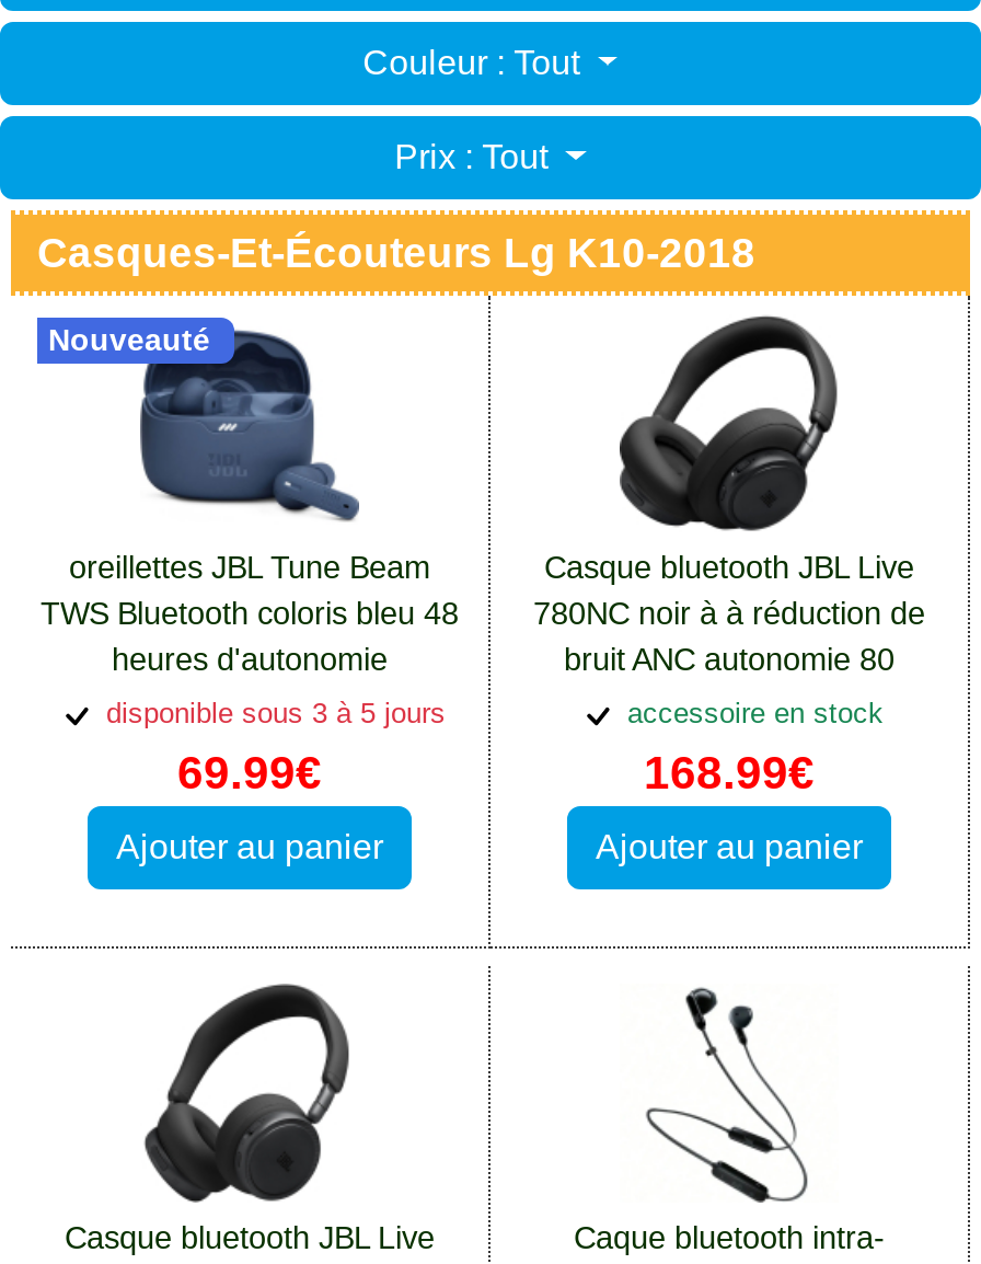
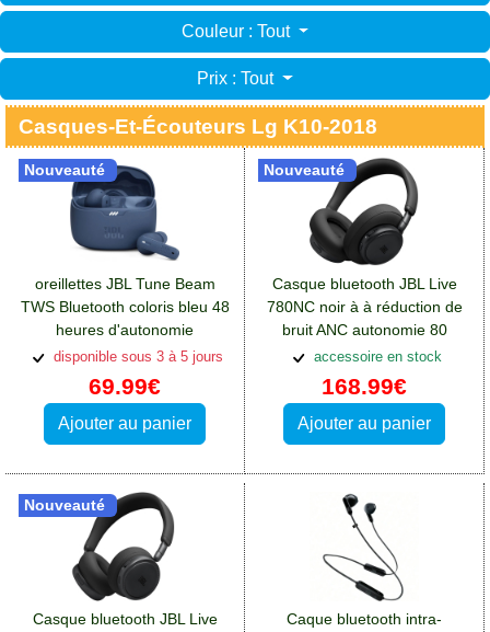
none -> [264,161,345,179] Nouveauté
none -> [24,496,105,513] Nouveauté

